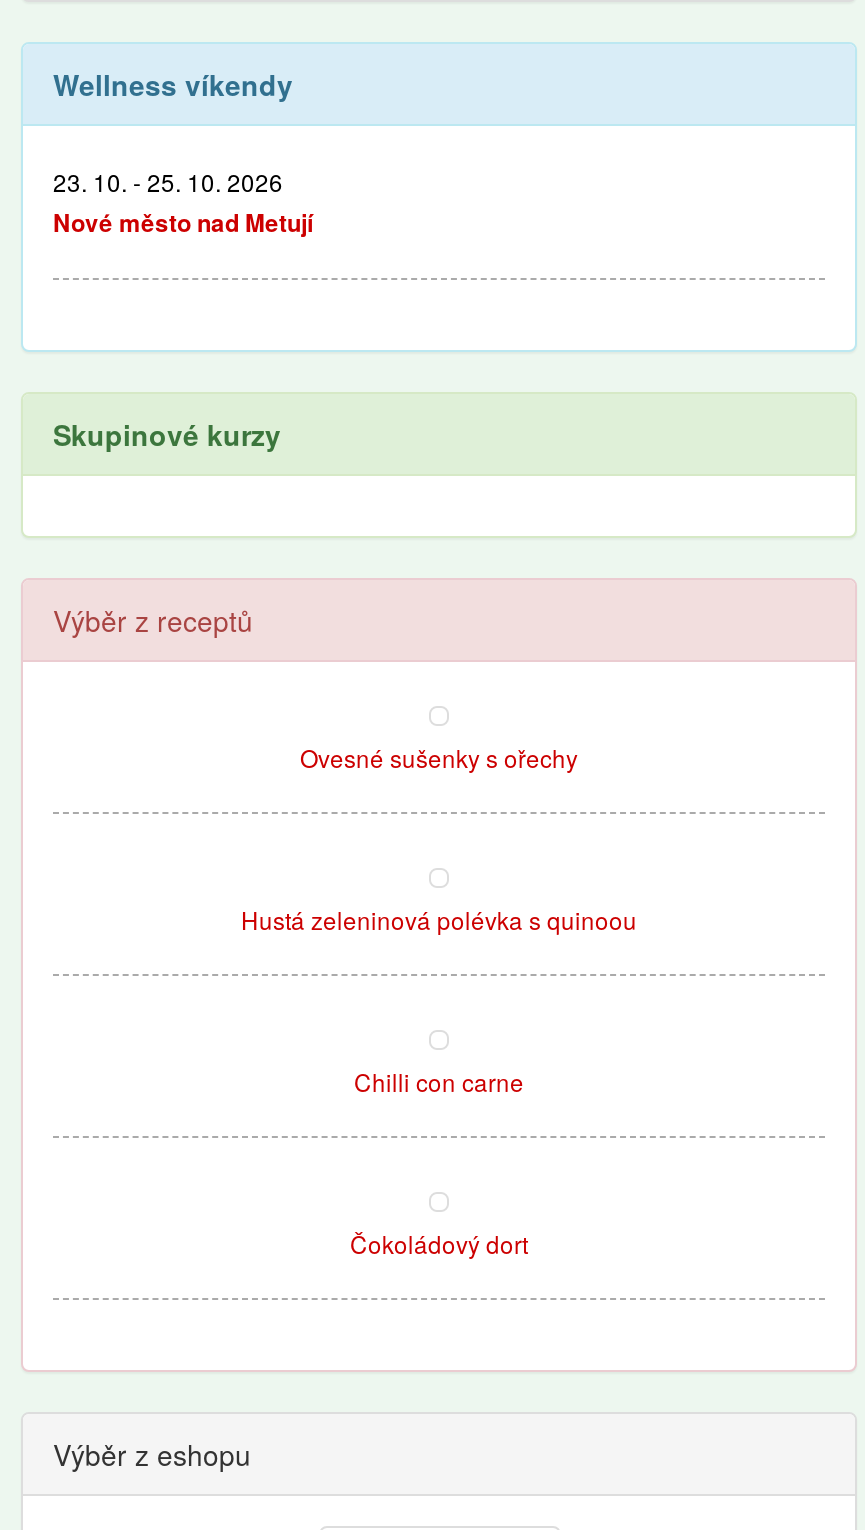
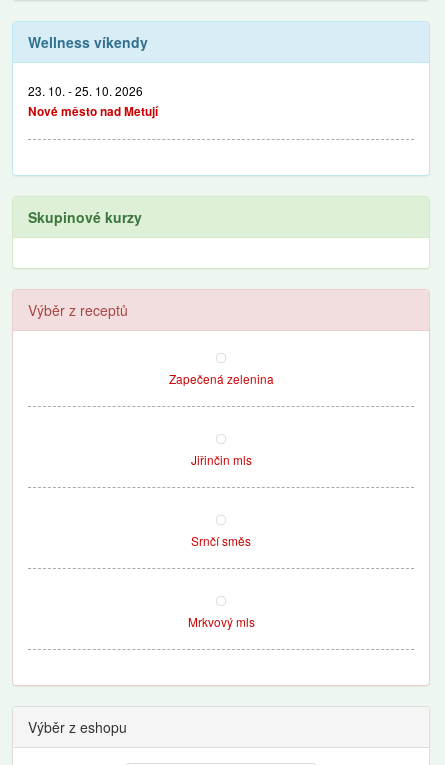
[300,740,578,774] Ovesné sušenky s ořechy -> [168,370,273,387] Zapečená zelenina
[241,902,637,936] Hustá zeleninová polévka s quinoou -> [190,451,251,468] Jiřinčin mls
[354,1064,524,1098] Chilli con carne -> [191,532,251,549] Srnčí směs
[350,1226,528,1260] Čokoládový dort -> [187,613,254,630] Mrkvový mls

